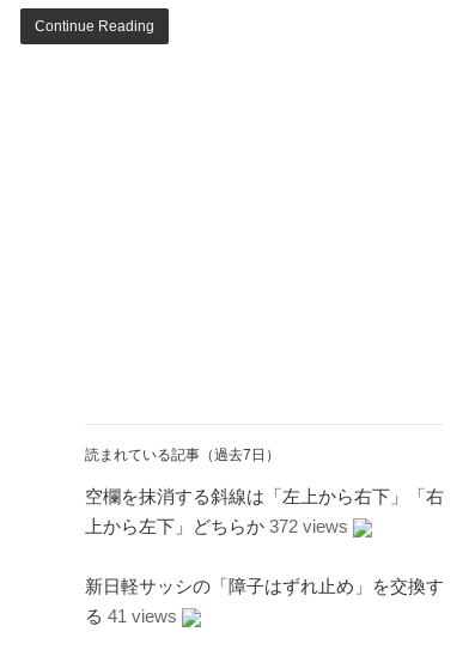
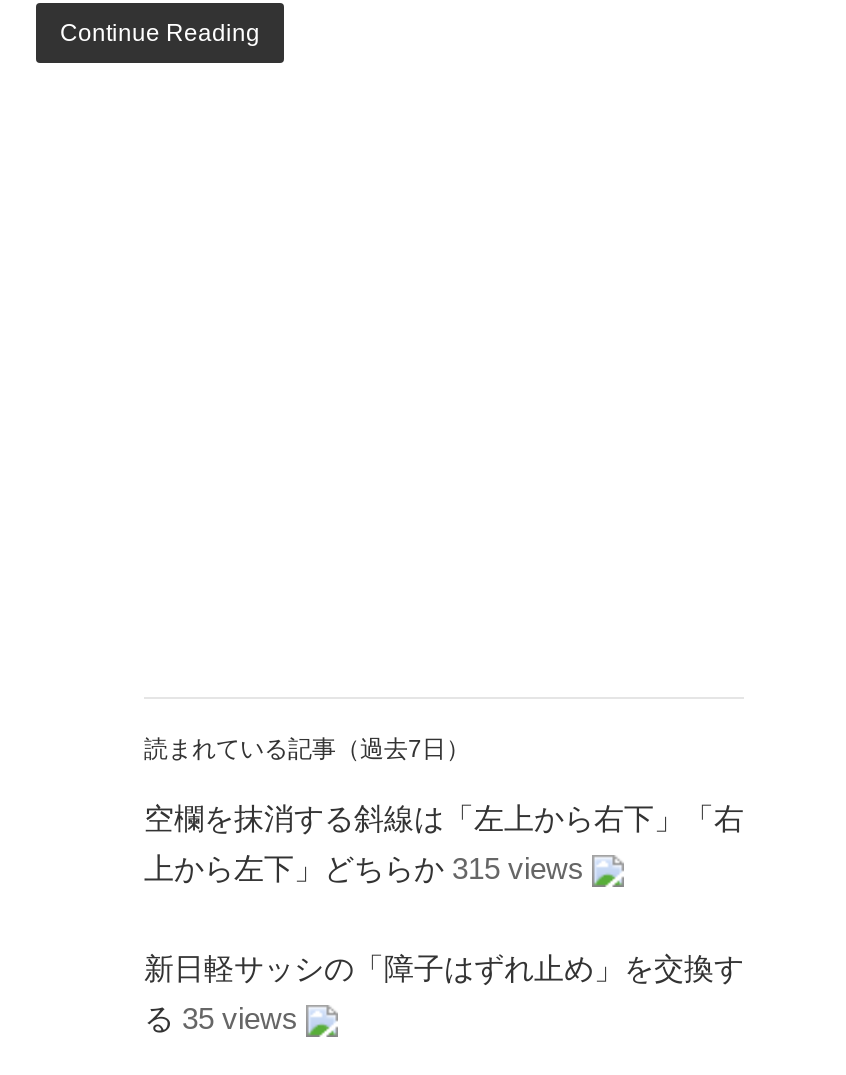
[85,516,348,536] 上から左下」どちらか 372 views -> [144,851,584,885] 上から左下」どちらか 315 views
[85,606,177,626] る 41 views -> [144,1001,298,1035] る 35 views

